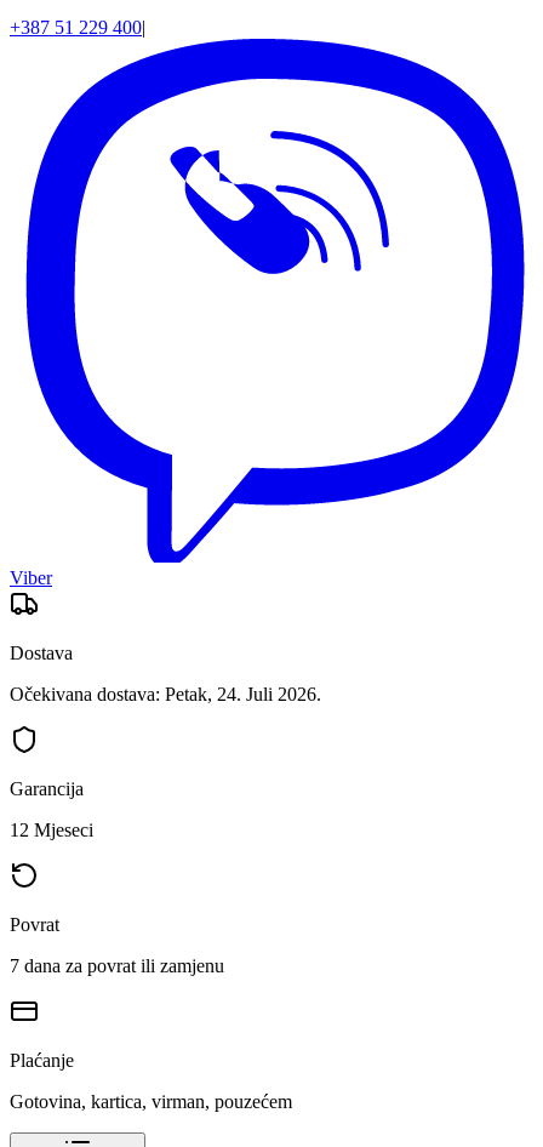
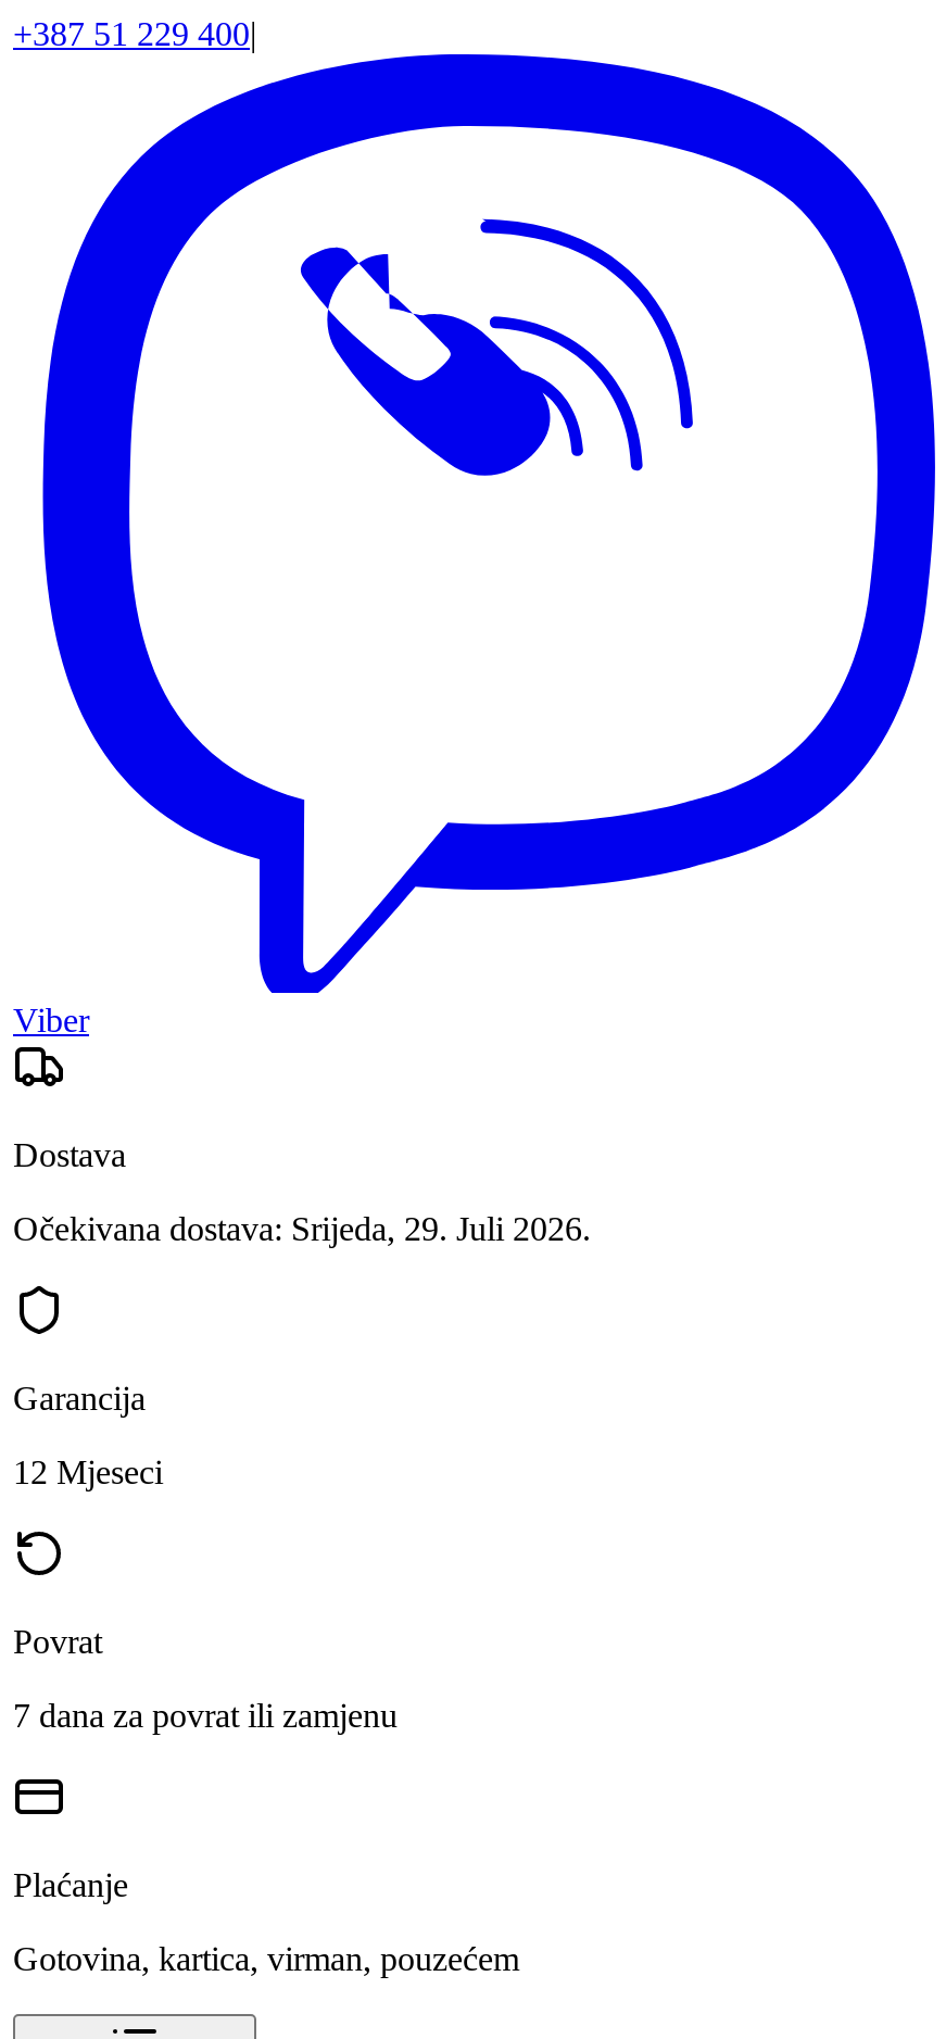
[10,683,321,704] Očekivana dostava: Petak, 24. Juli 2026. -> [13,1209,591,1246] Očekivana dostava: Srijeda, 29. Juli 2026.

